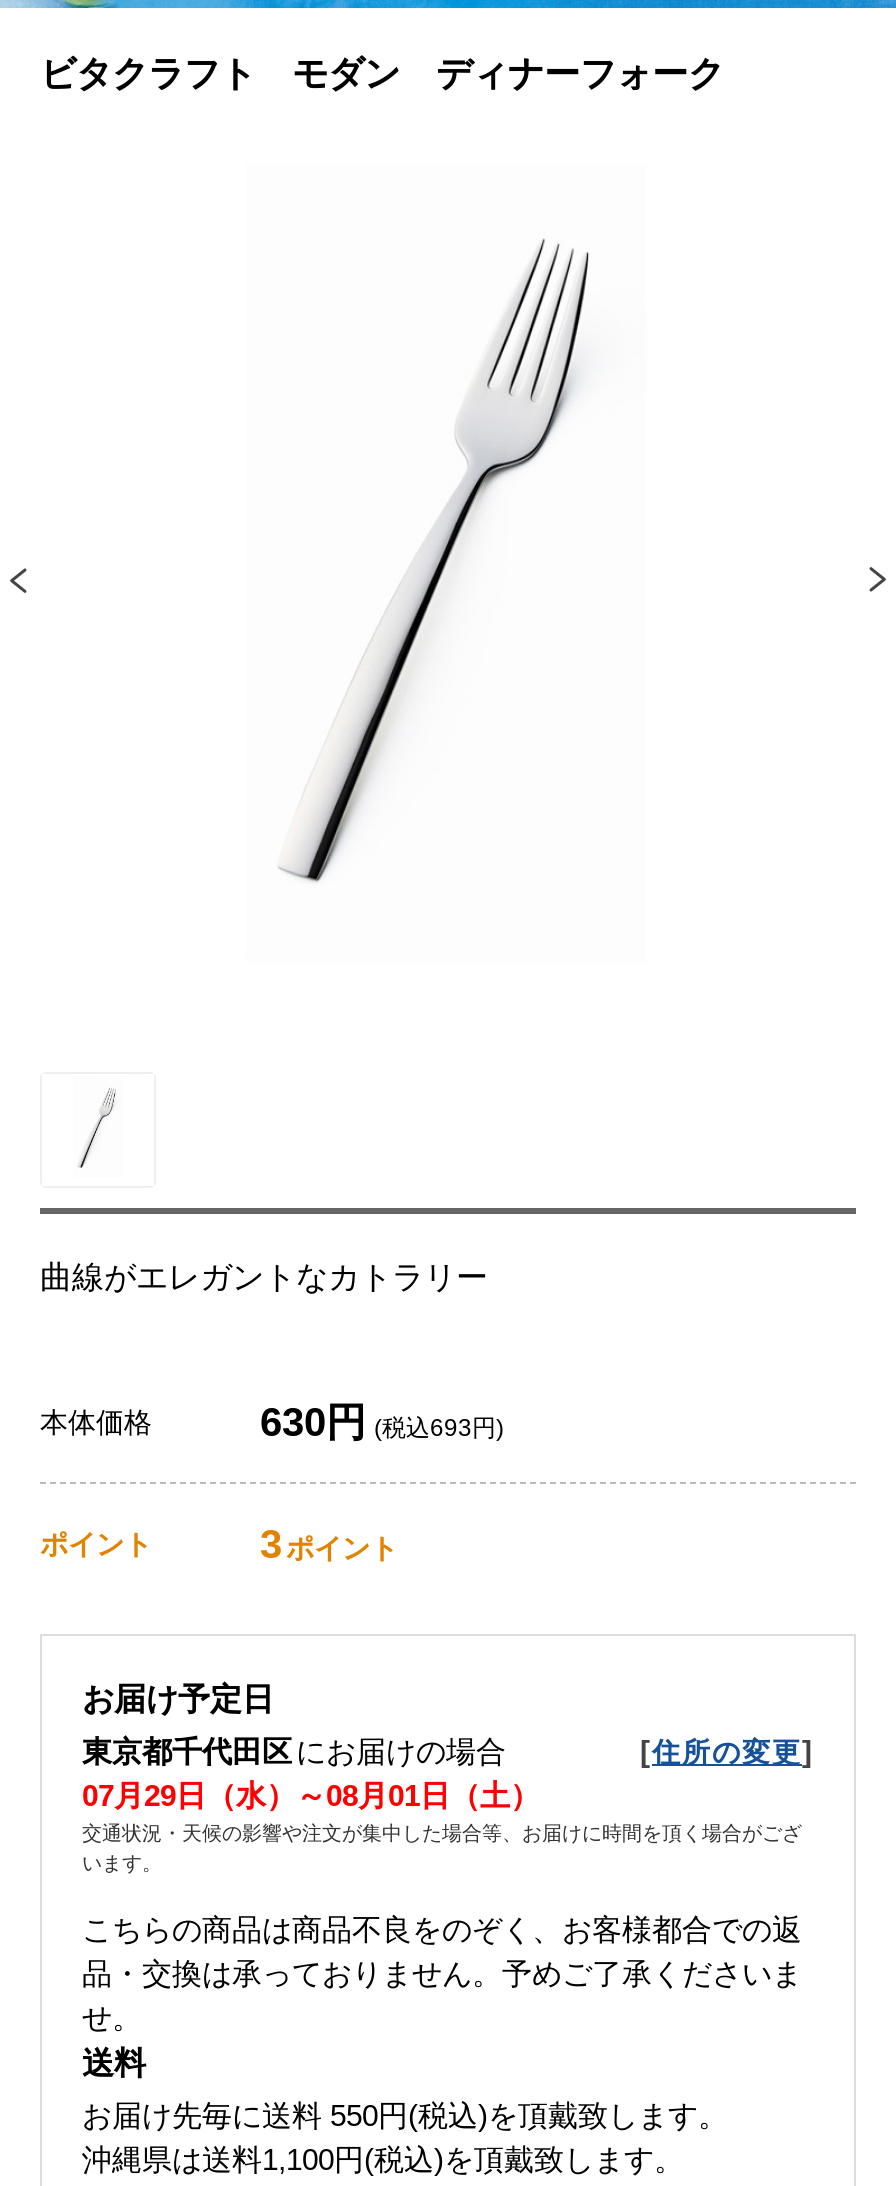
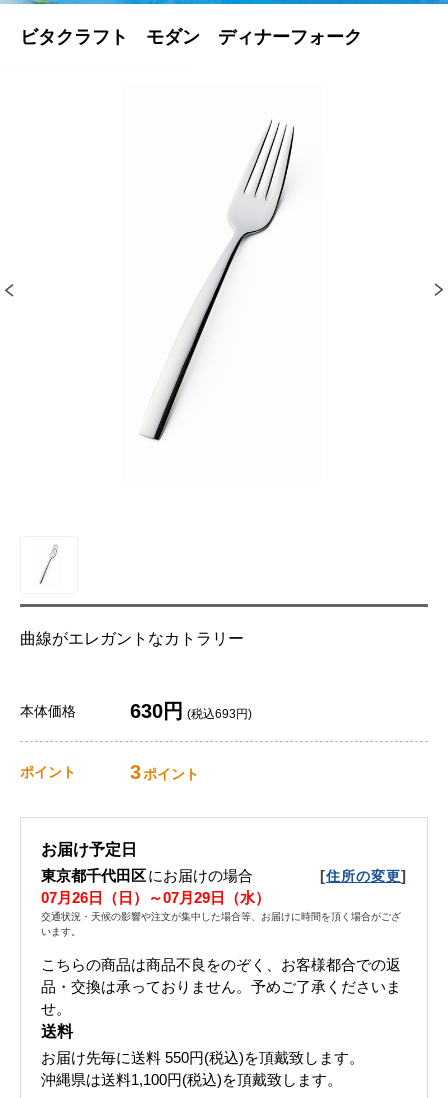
[82,1779,540,1813] 07月29日（水）～08月01日（土） -> [41,889,270,906] 07月26日（日）～07月29日（水）

